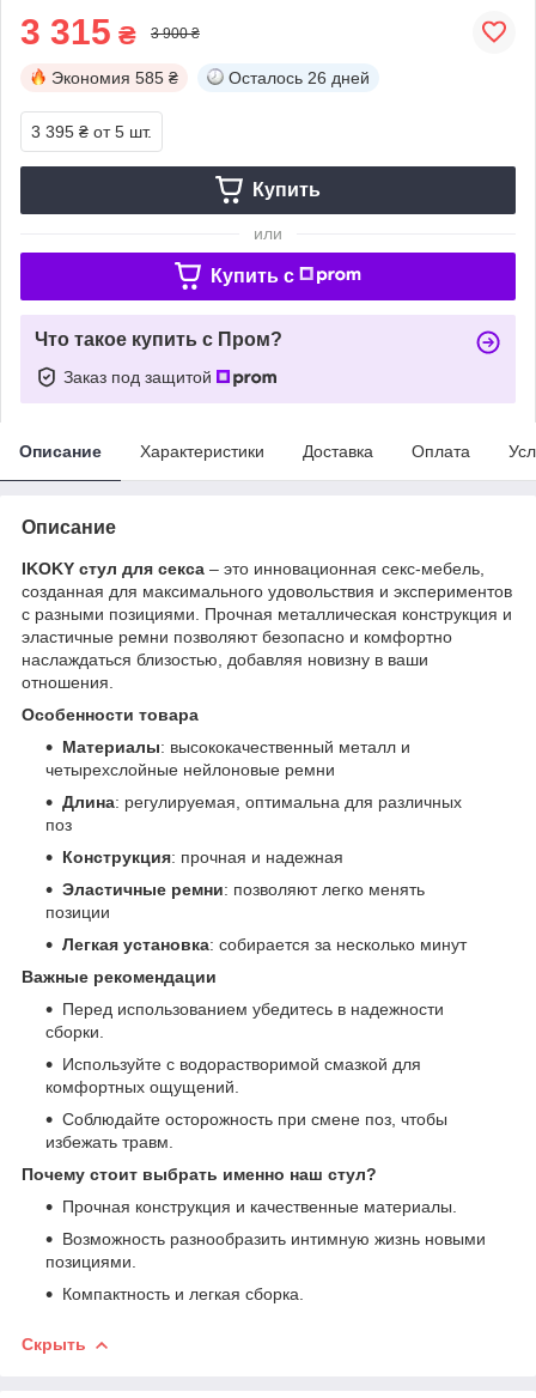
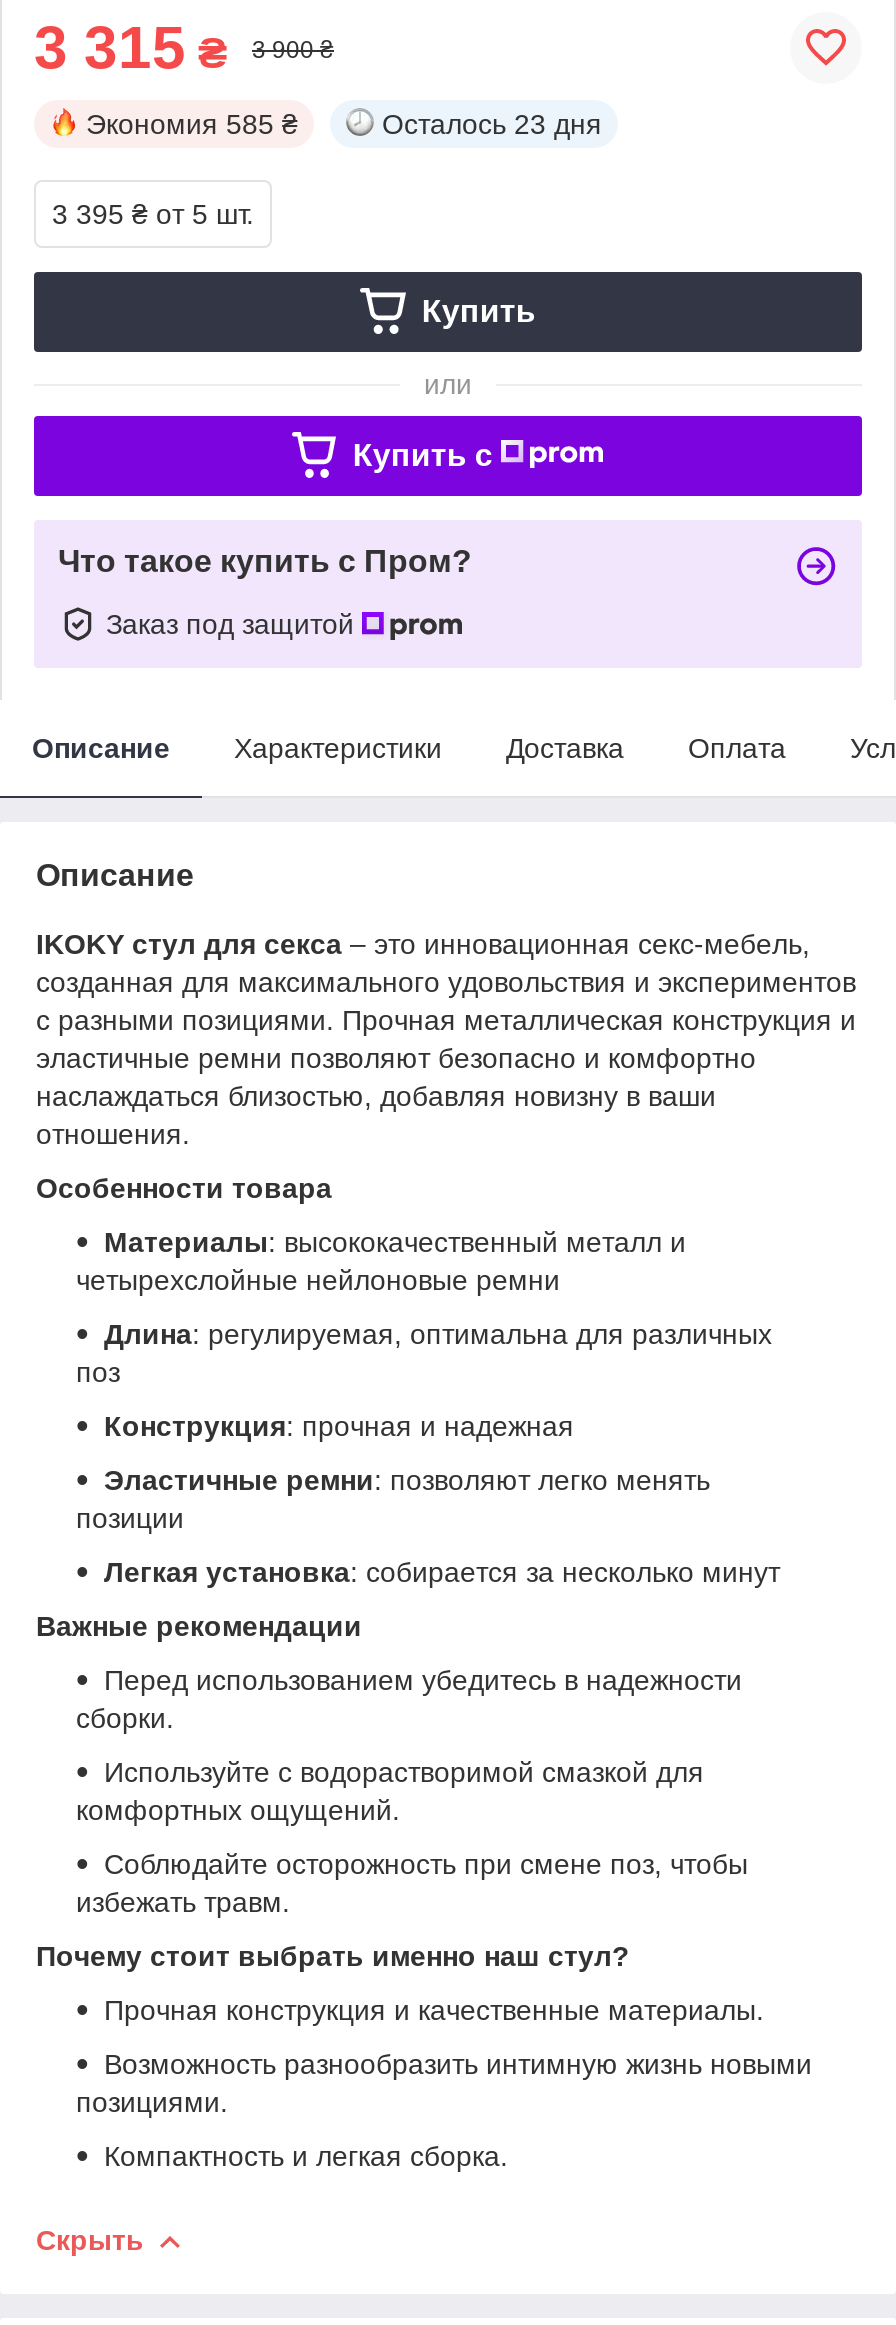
[229,68,370,87] Осталось 26 дней -> [382,108,602,140] Осталось 23 дня

